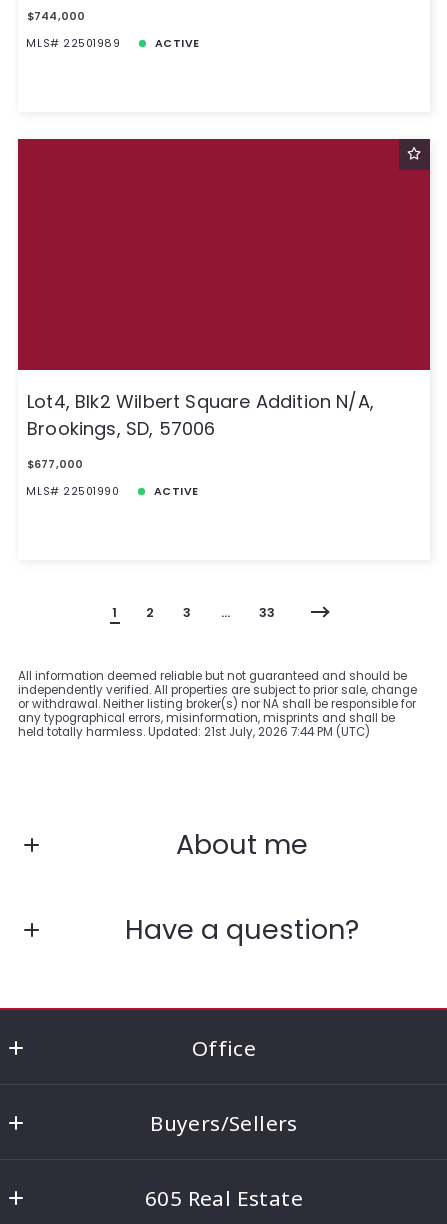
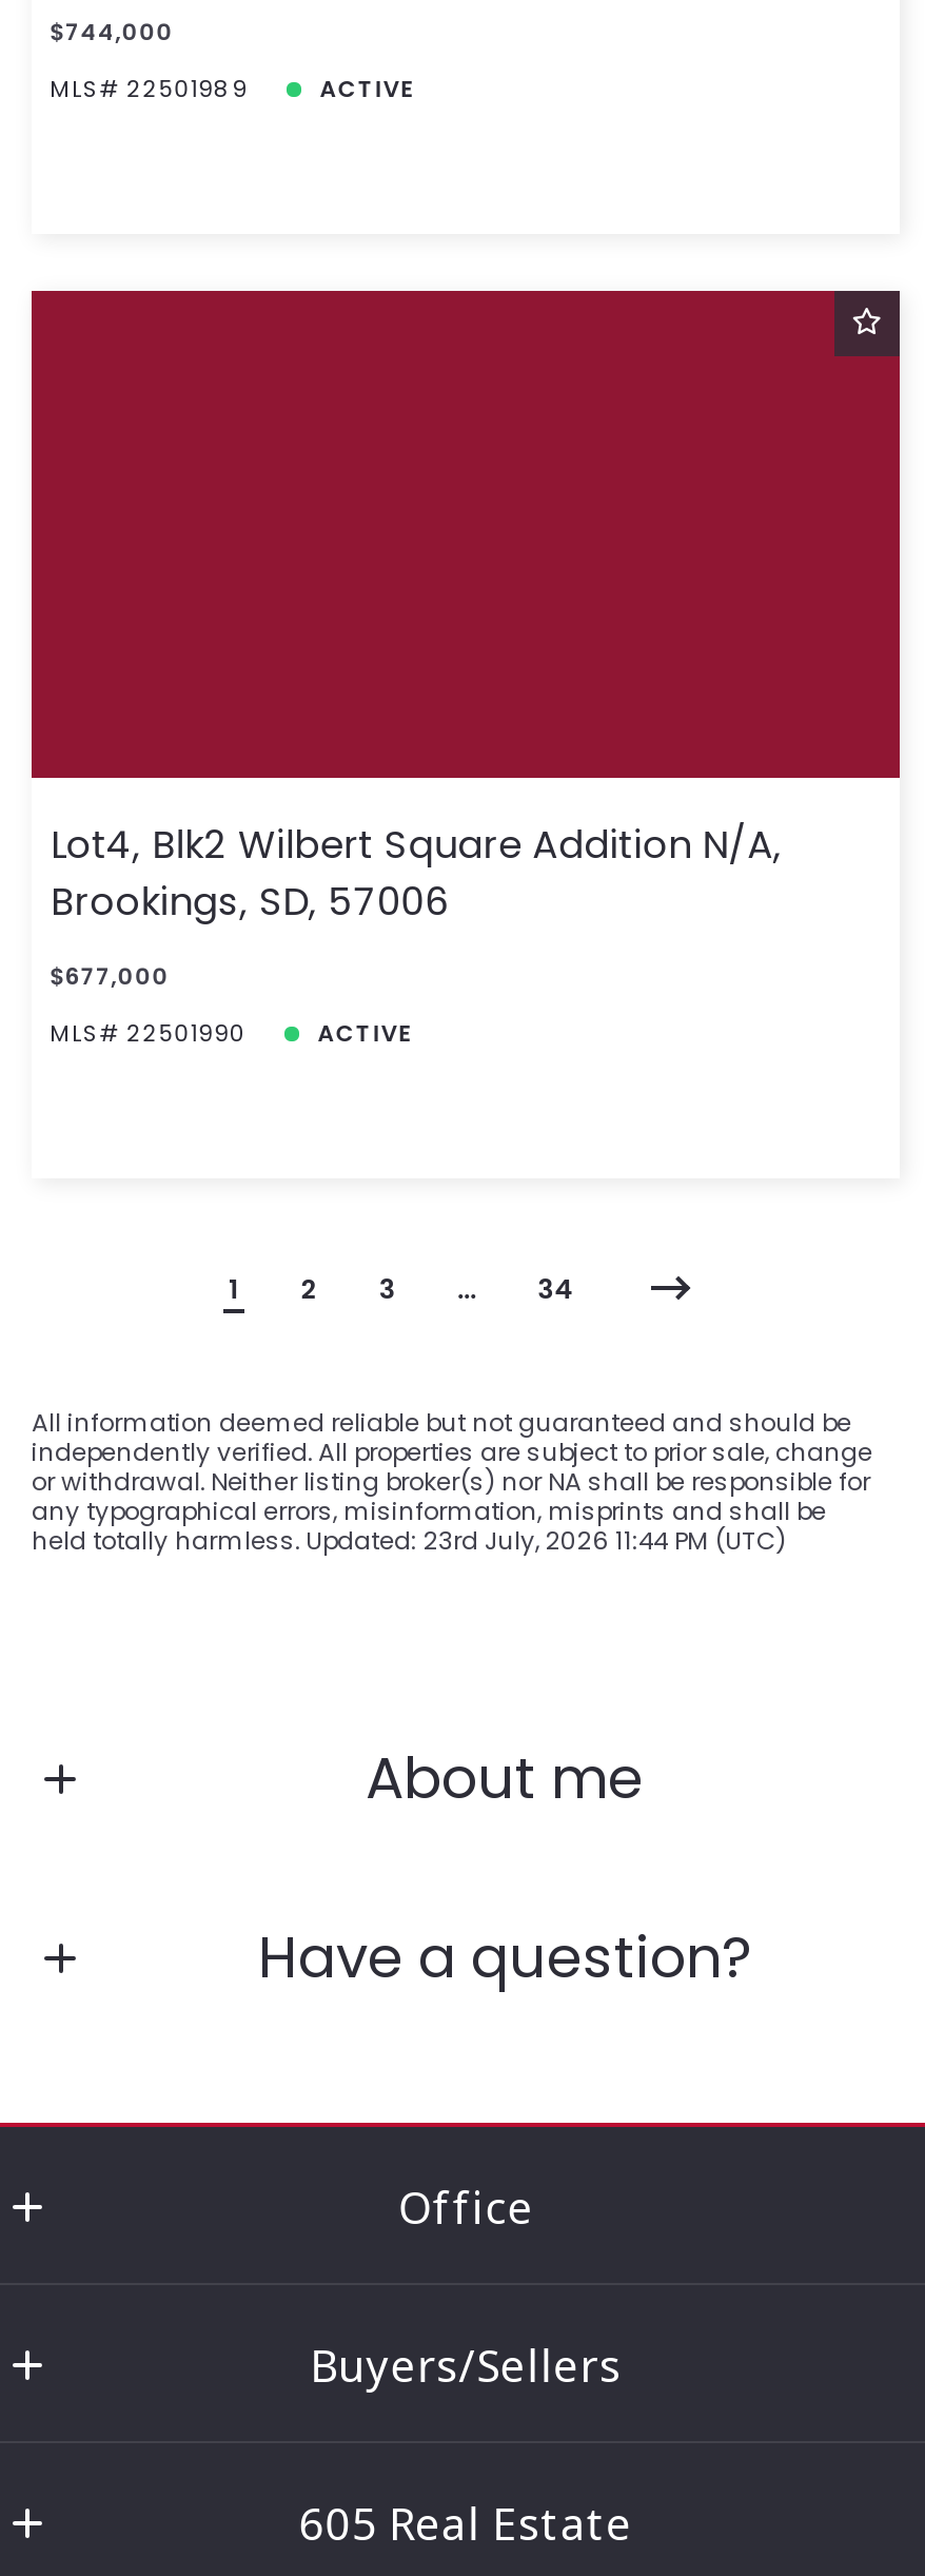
[259,604,275,621] 33 -> [538,1271,574,1307] 34
[18,724,370,740] held totally harmless. Updated: 21st July, 2026 7:44 PM (UTC) -> [32,1525,786,1558] held totally harmless. Updated: 23rd July, 2026 11:44 PM (UTC)

